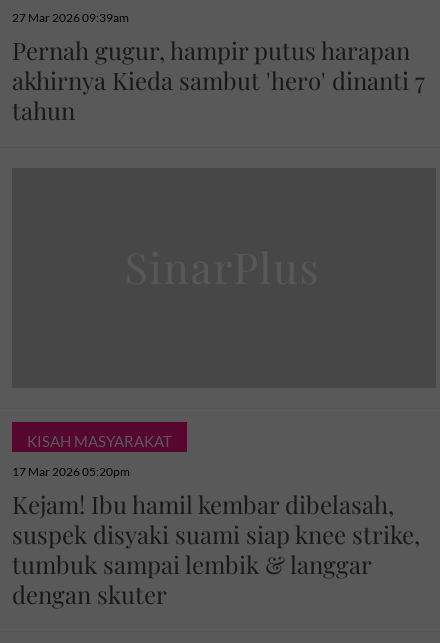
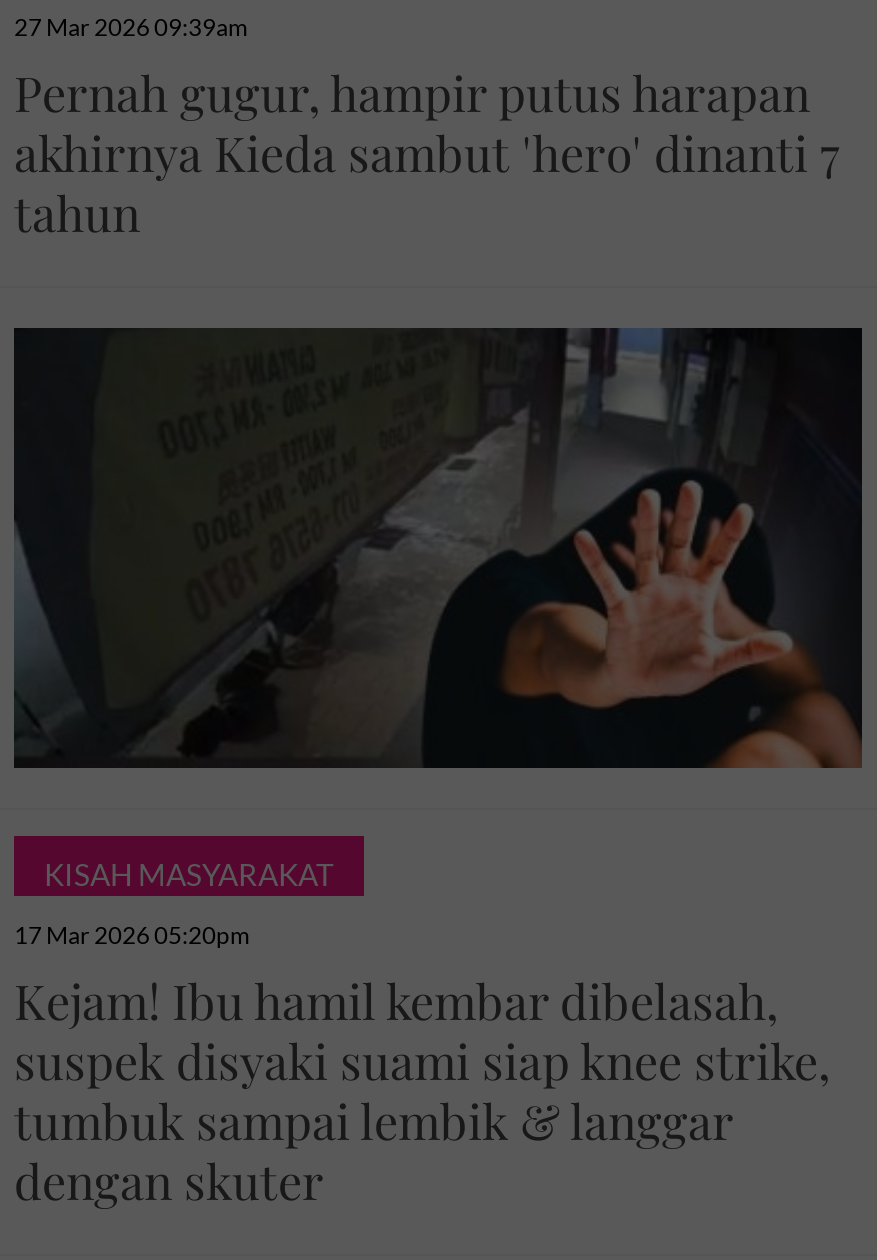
none -> [12,326,864,770] [image]

